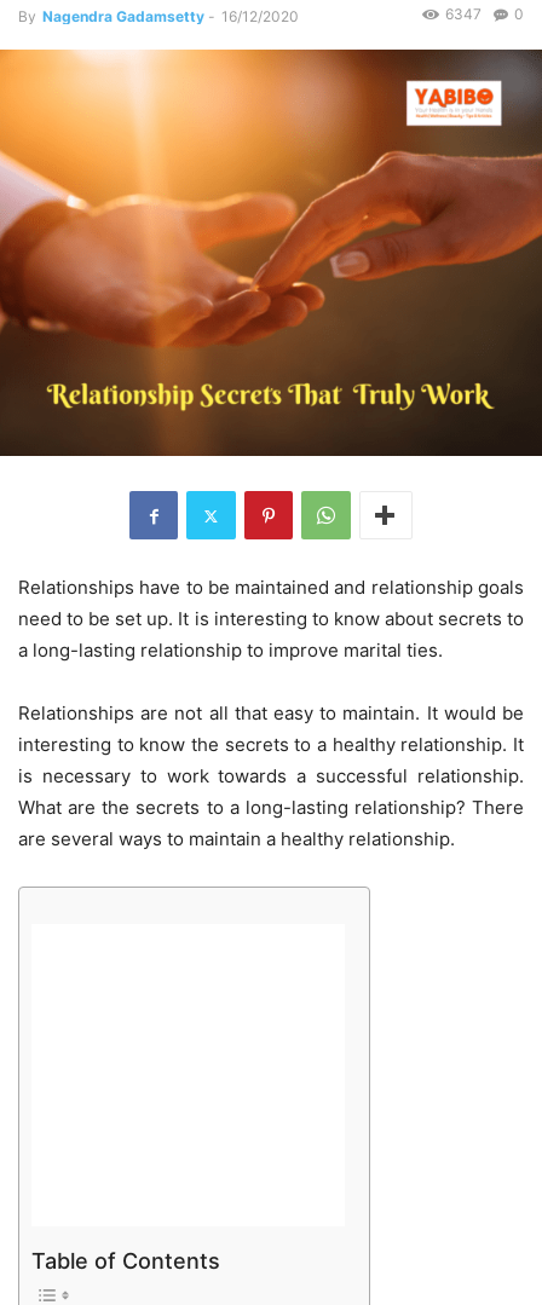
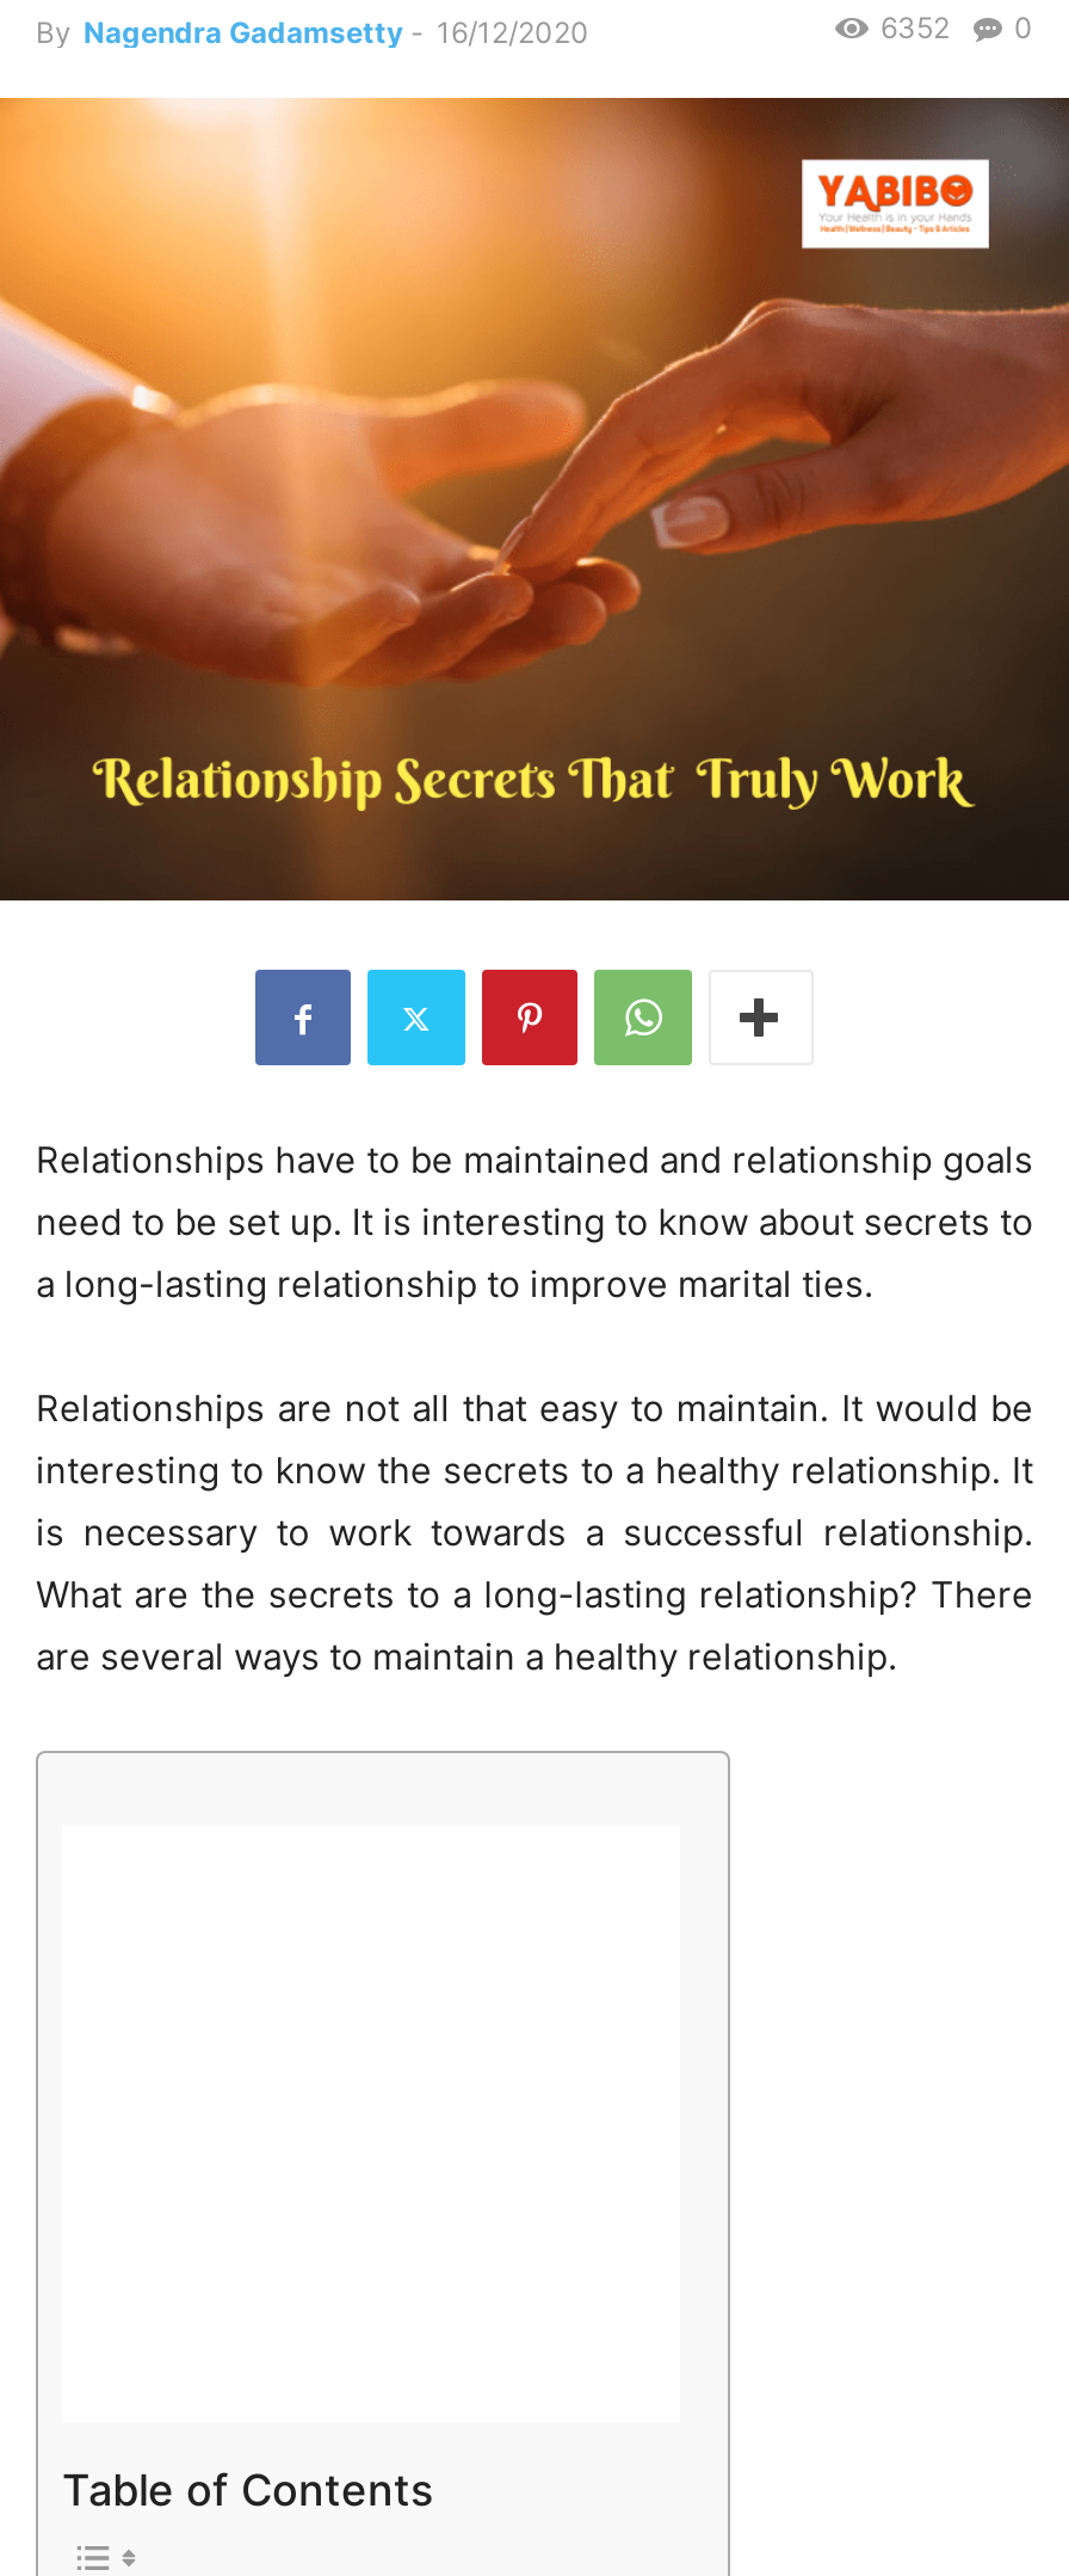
[445,5,524,23] 6347 0 -> [880,10,1033,45] 6352 0

